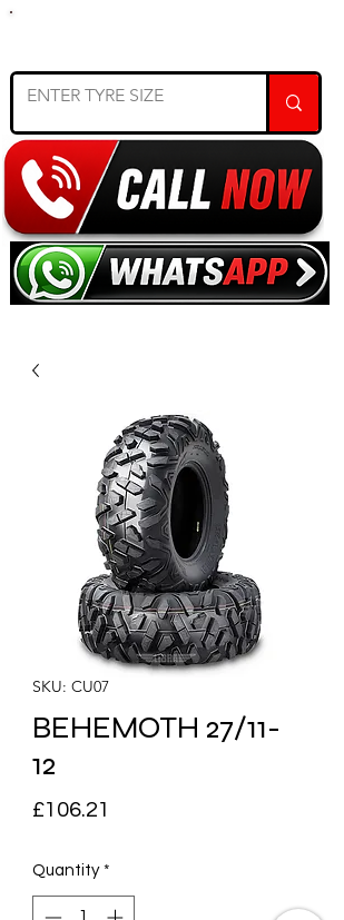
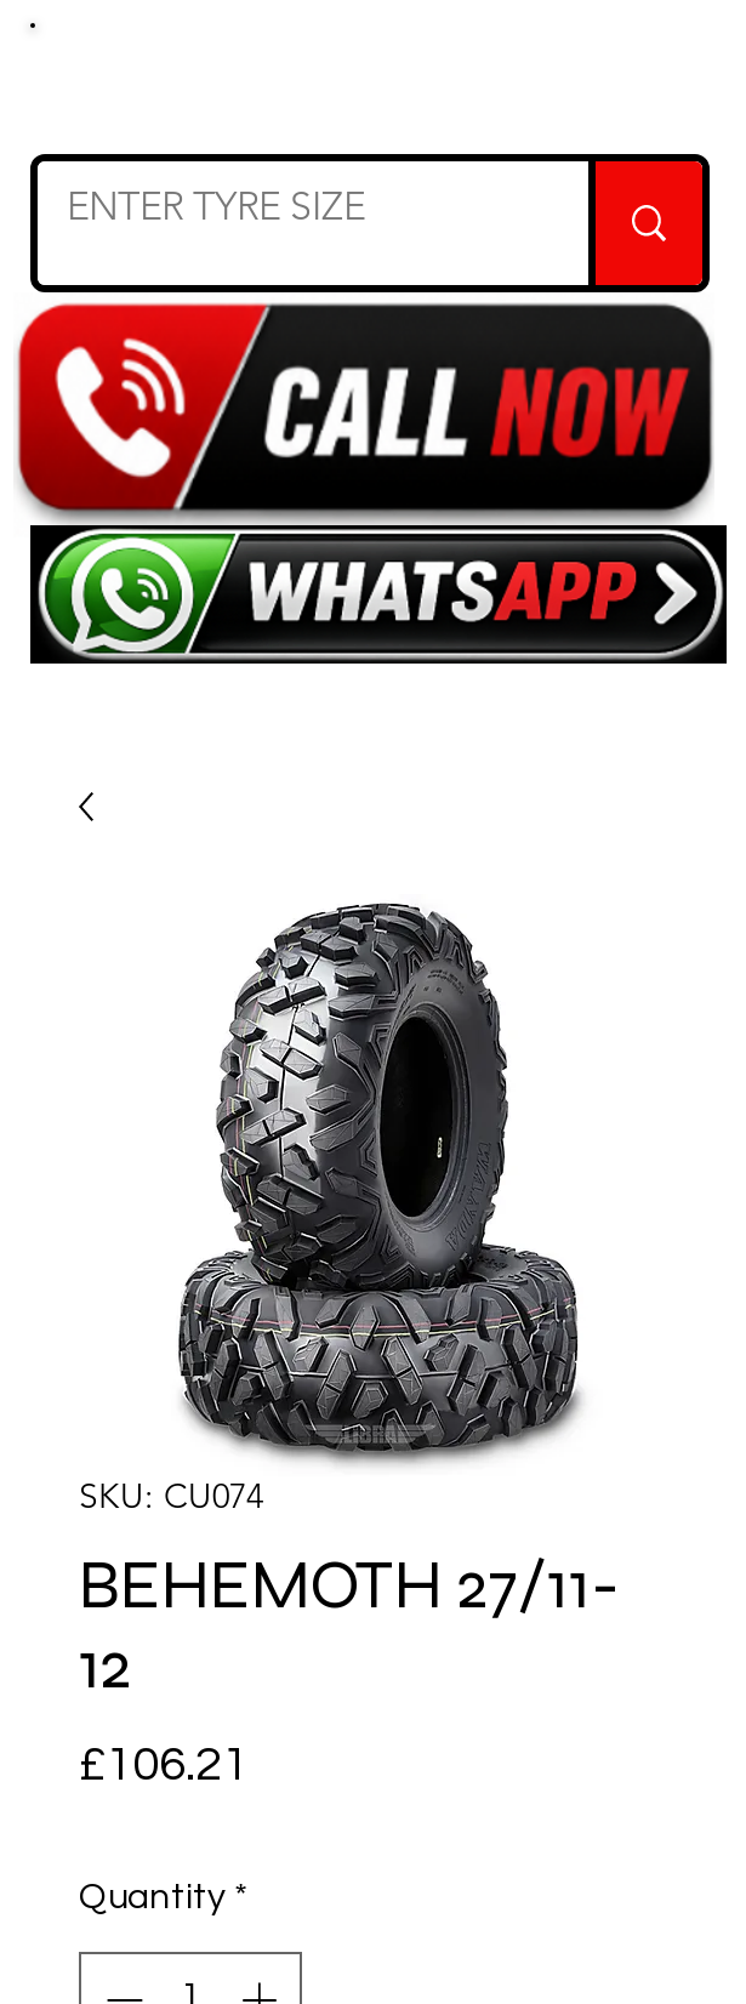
[32,676,109,696] SKU: CU07 -> [79,1474,263,1518] SKU: CU074

